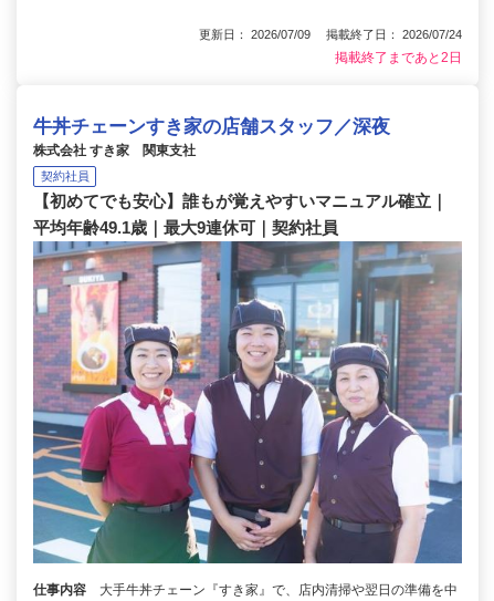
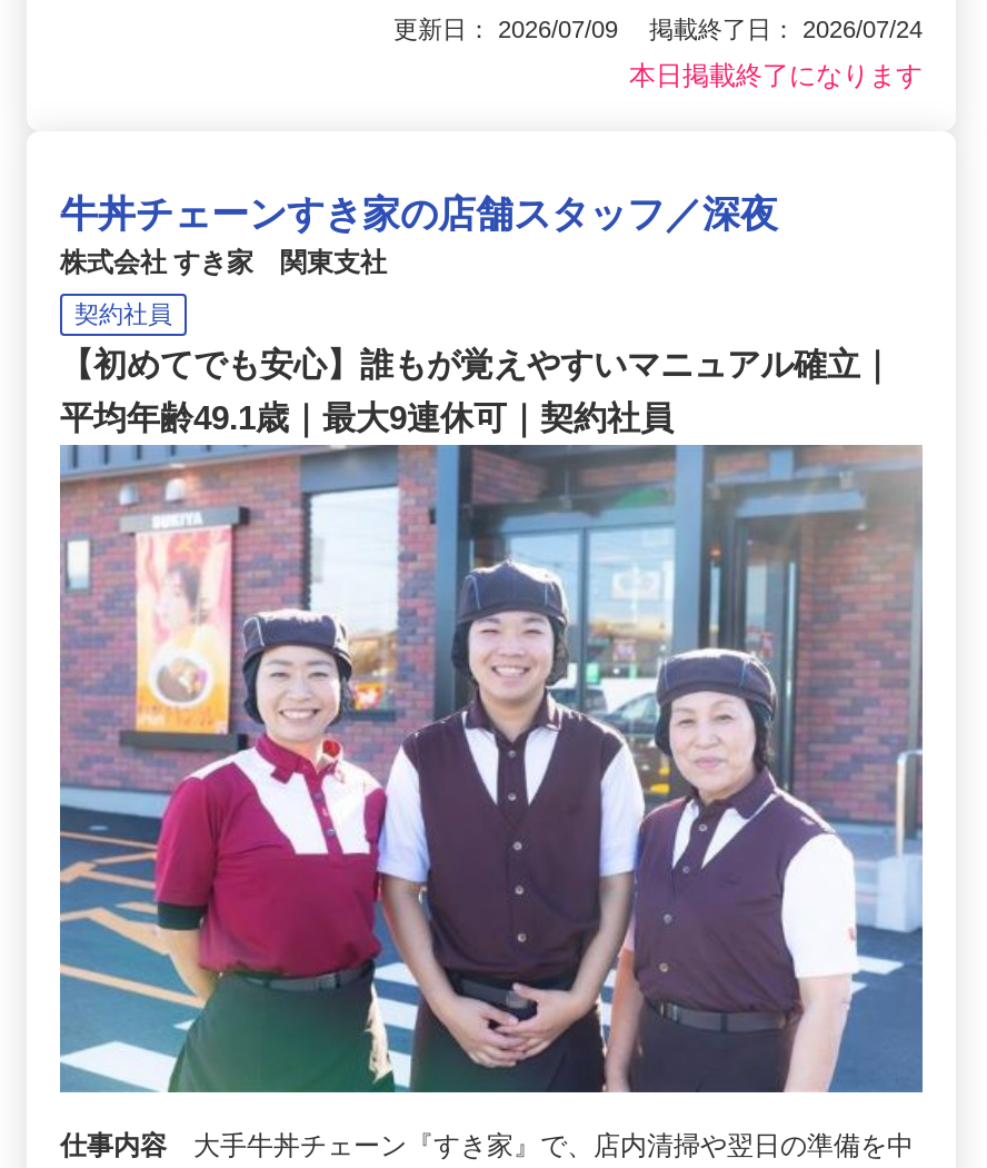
[335,50,462,65] 掲載終了まであと2日 -> [629,60,923,91] 本日掲載終了になります

